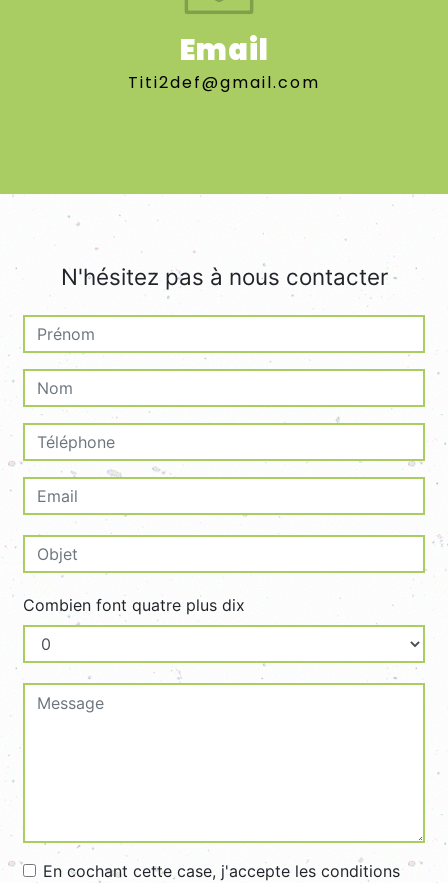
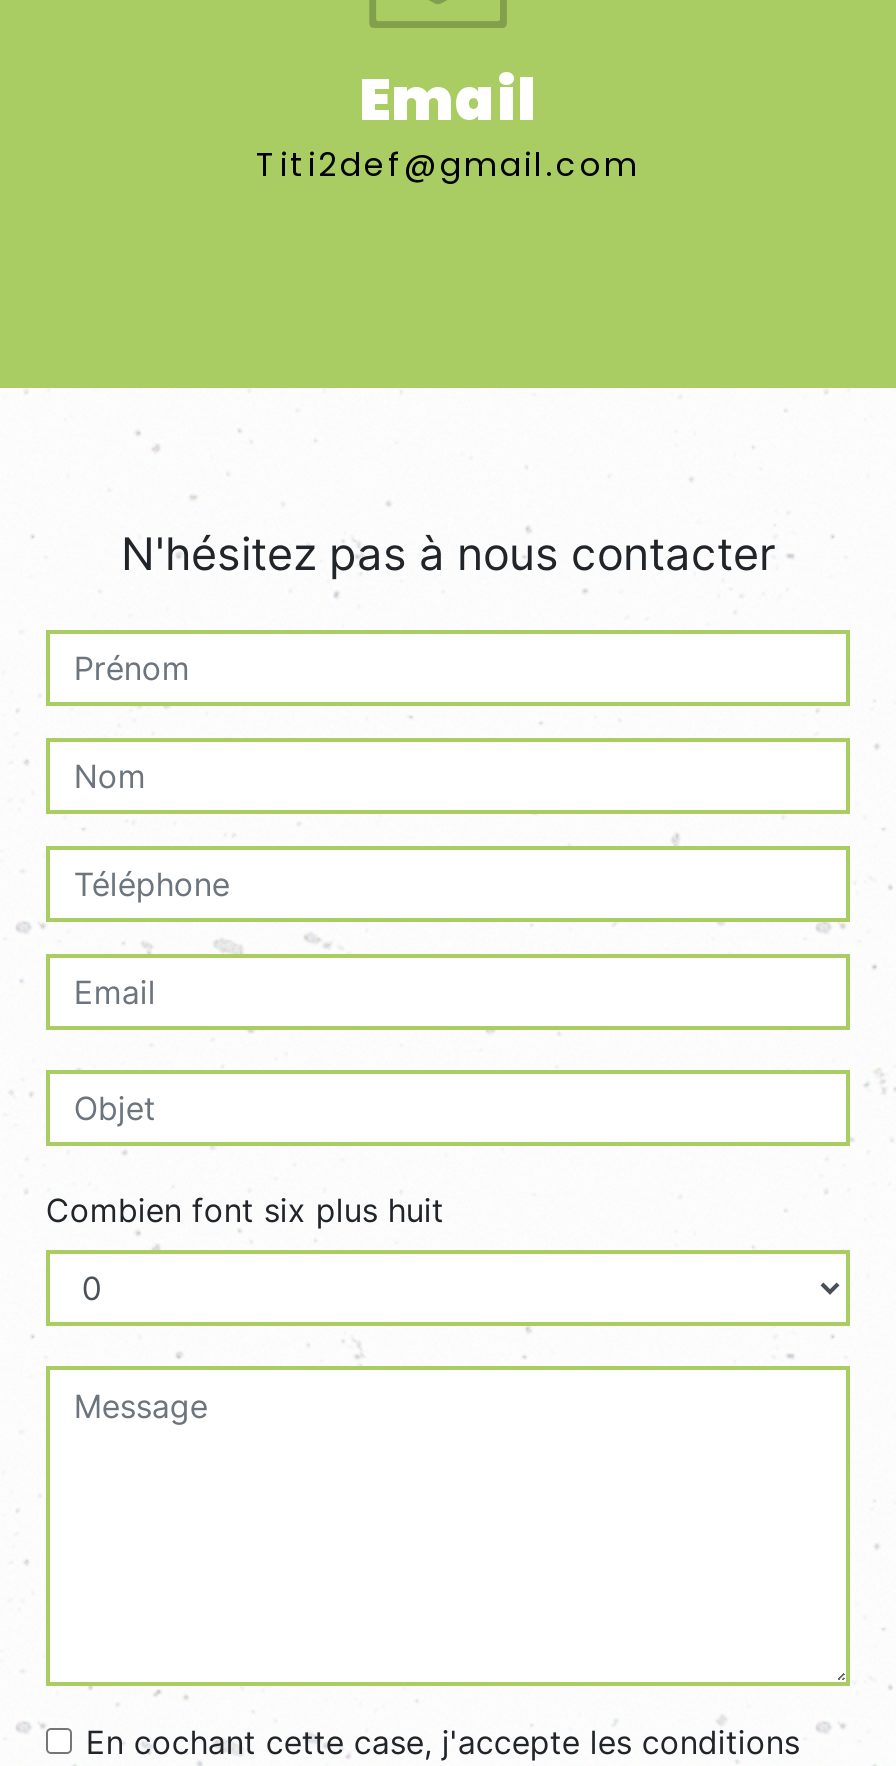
[23,595,245,615] Combien font quatre plus dix -> [46,1190,444,1230] Combien font six plus huit

